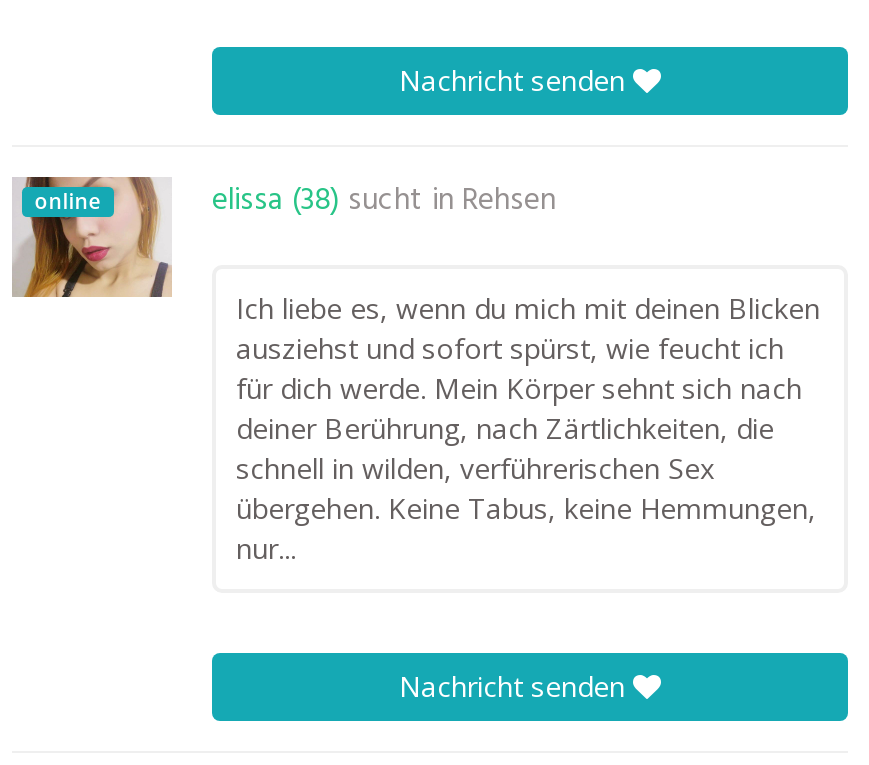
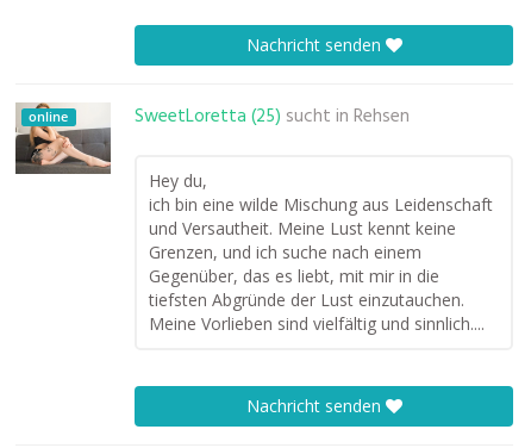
[14,175,556,299] [image] | elissa (38) sucht in Rehsen -> [15,102,410,175] [image] | SweetLoretta (25) sucht in Rehsen
[236,288,820,566] Ich liebe es, wenn du mich mit deinen Blicken | ausziehst und sofort spürst, wie feucht ich | für dich werde. Mein Körper sehnt sich nach | deiner Berührung, nach Zärtlichkeiten, die | schnell in wilden, verführerischen Sex | übergehen. Keine Tabus, keine Hemmungen, | nur... -> [149,169,493,334] Hey du, | ich bin eine wilde Mischung aus Leidenschaft | und Versautheit. Meine Lust kennt keine | Grenzen, und ich suche nach einem | Gegenüber, das es liebt, mit mir in die | tiefsten Abgründe der Lust einzutauchen. | Meine Vorlieben sind vielfältig und sinnlich....

